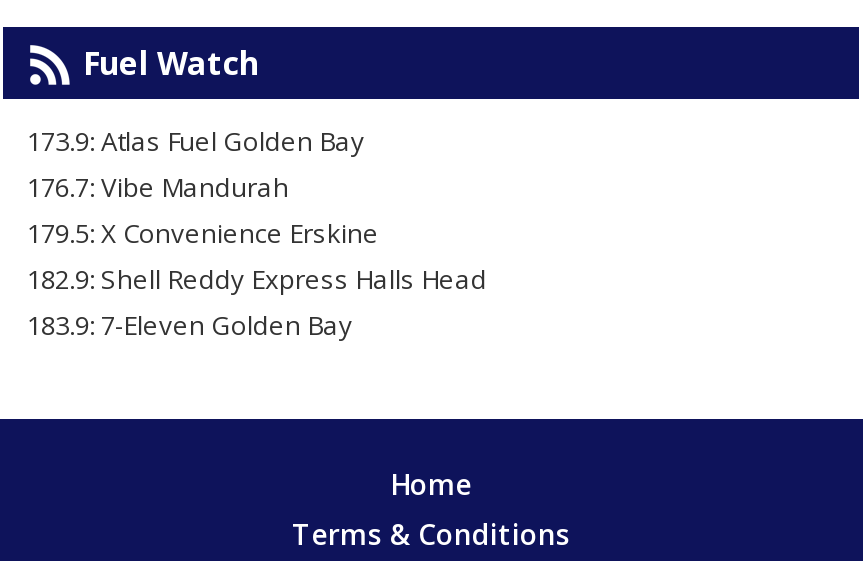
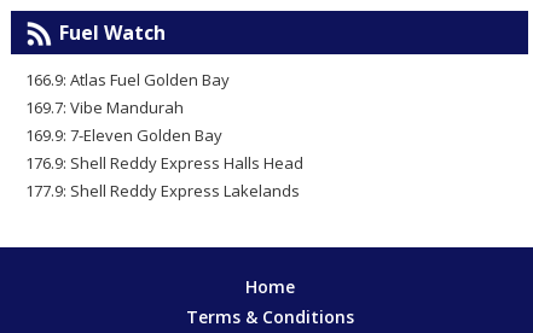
[27,122,487,342] 173.9: Atlas Fuel Golden Bay | 176.7: Vibe Mandurah | 179.5: X Convenience Erskine | 182.9: Shell Reddy Express Halls Head | 183.9: 7-Eleven Golden Bay -> [25,68,303,201] 166.9: Atlas Fuel Golden Bay | 169.7: Vibe Mandurah | 169.9: 7-Eleven Golden Bay | 176.9: Shell Reddy Express Halls Head | 177.9: Shell Reddy Express Lakelands

